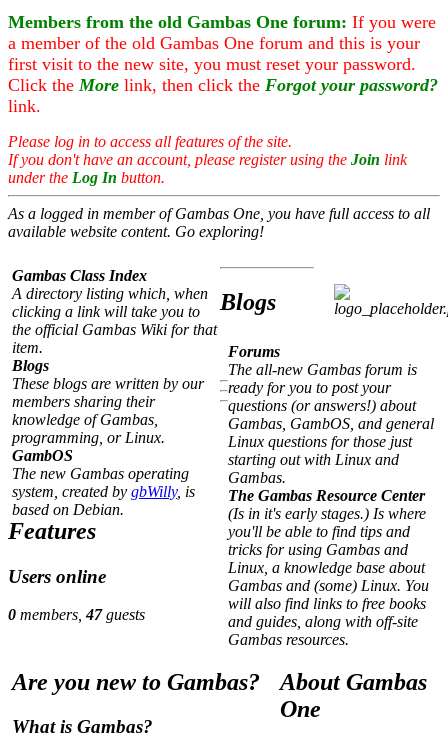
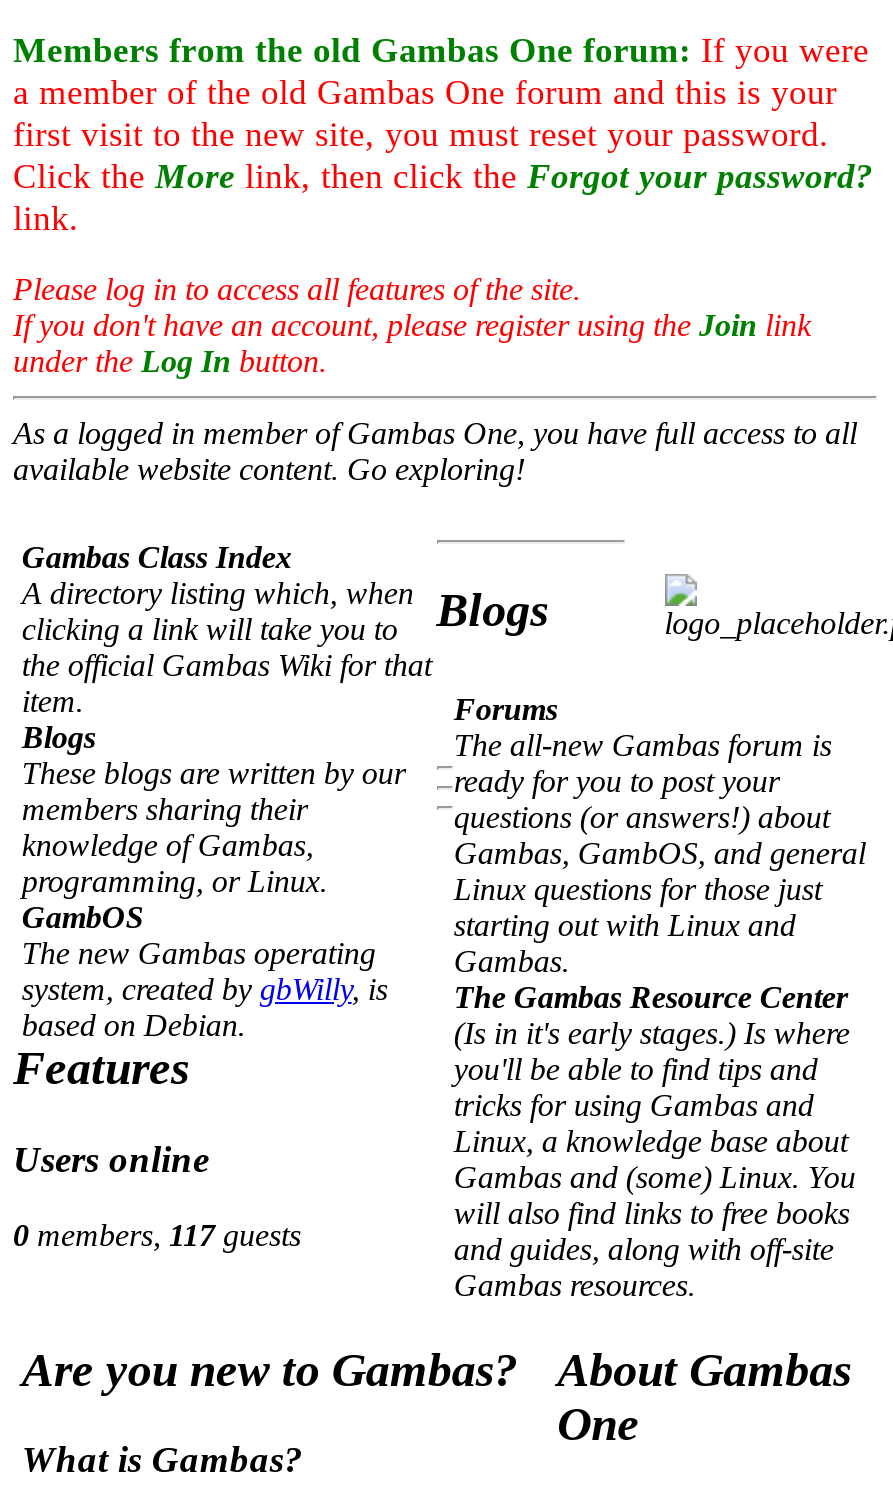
[8,606,145,623] 0 members, 47 guests -> [13,1219,301,1253] 0 members, 117 guests

